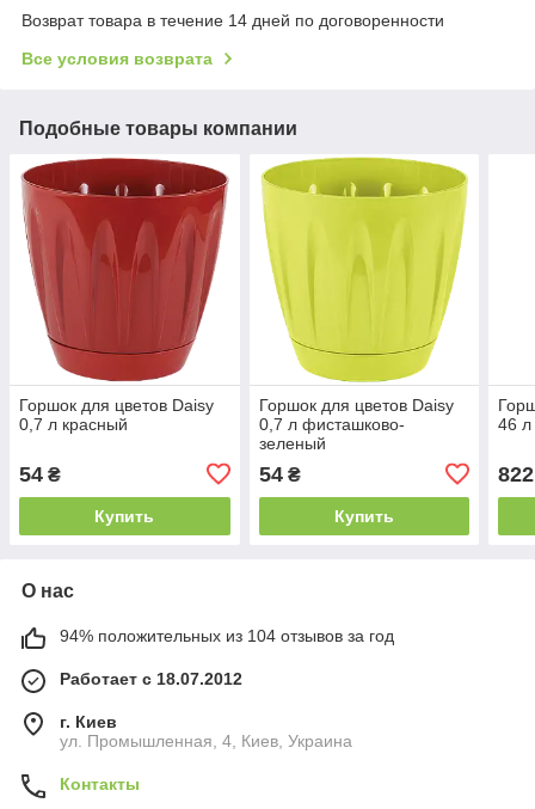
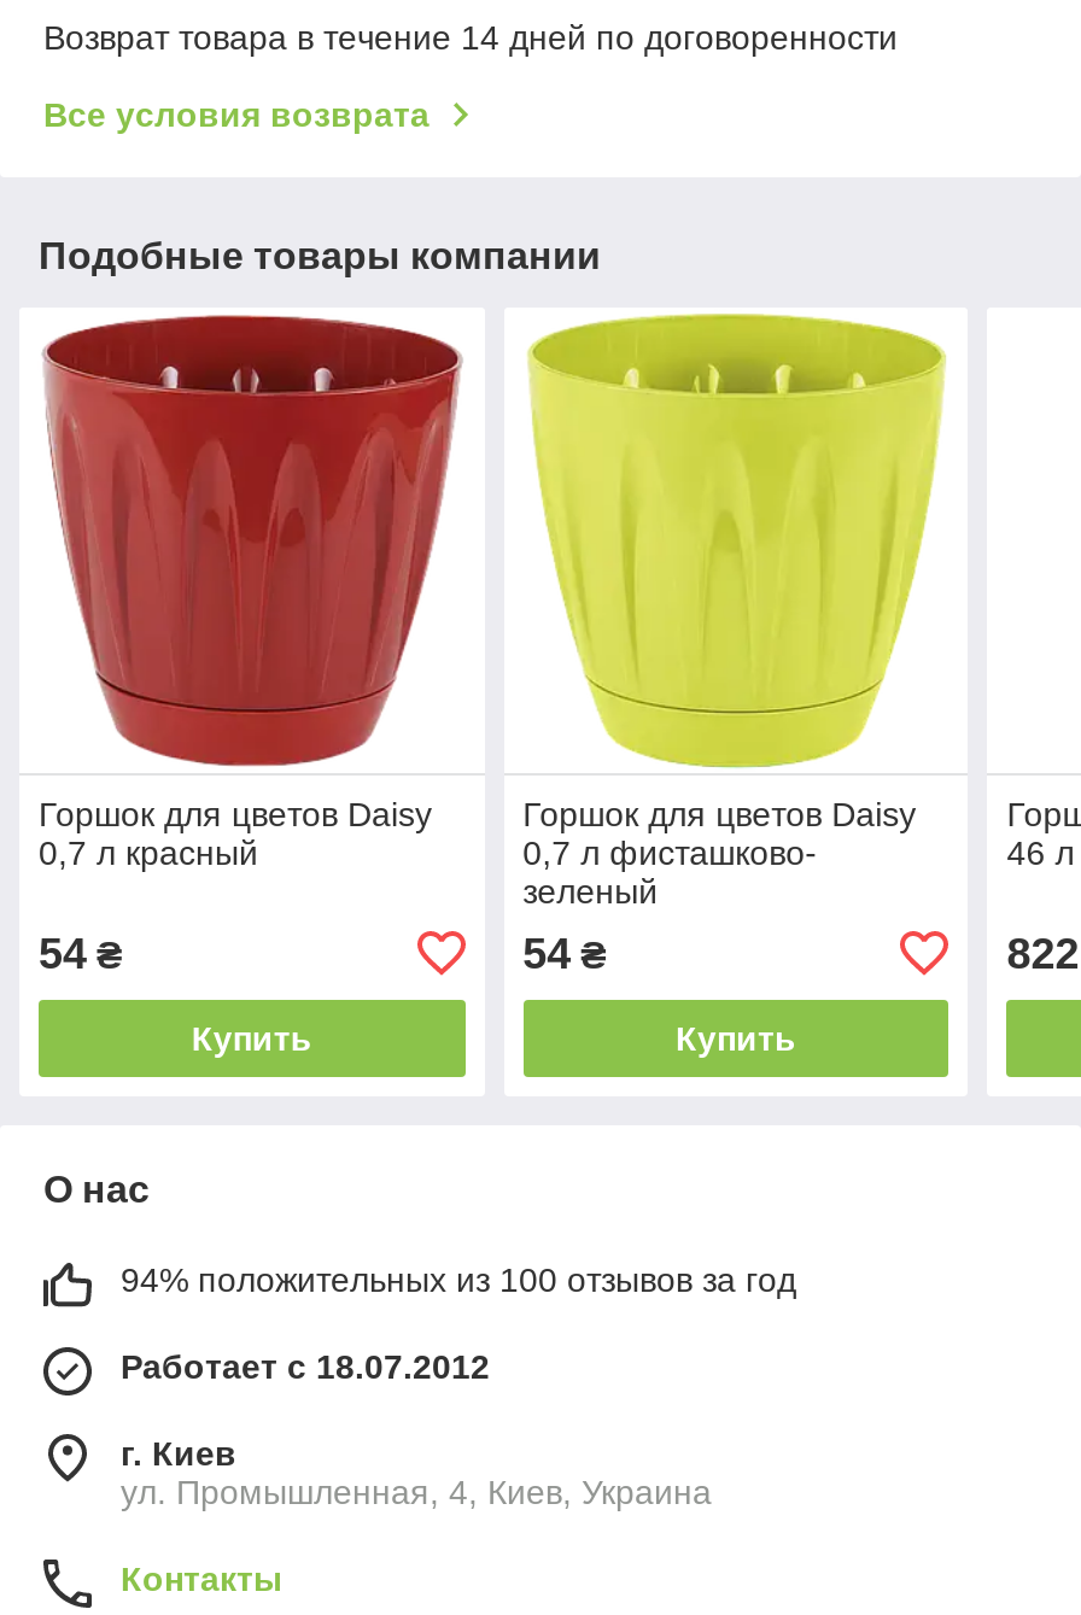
[60,626,394,645] 94% положительных из 104 отзывов за год -> [121,1260,796,1299] 94% положительных из 100 отзывов за год

